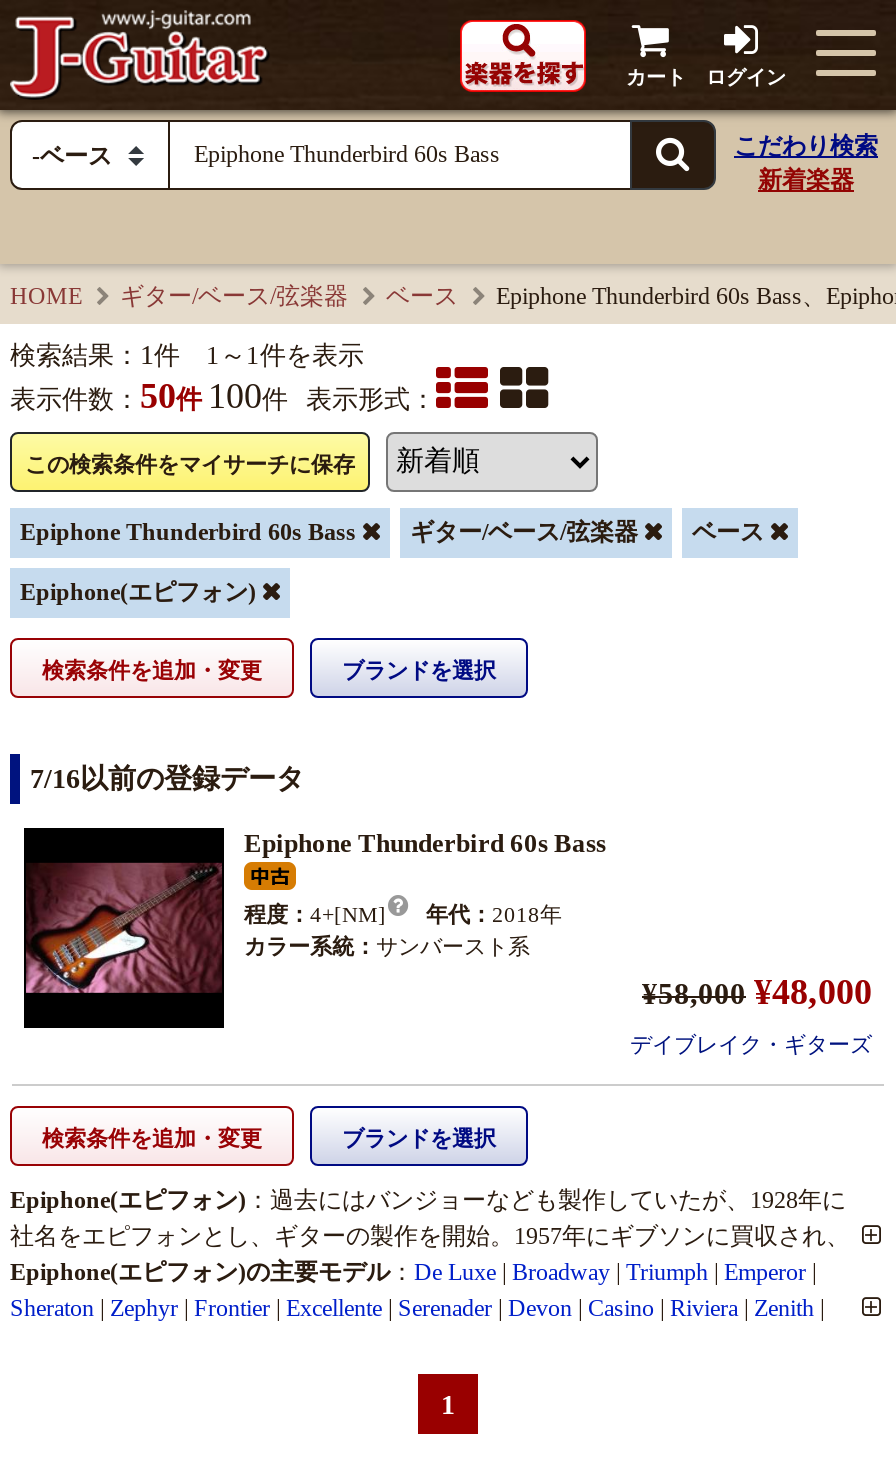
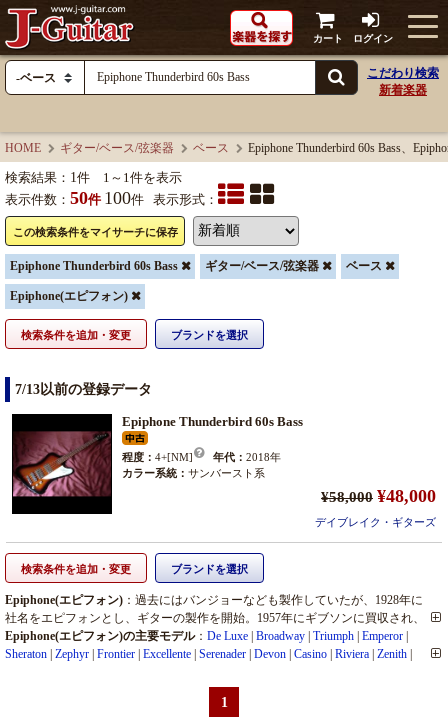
[30,764,304,794] 7/16以前の登録データ -> [15,382,152,397] 7/13以前の登録データ

